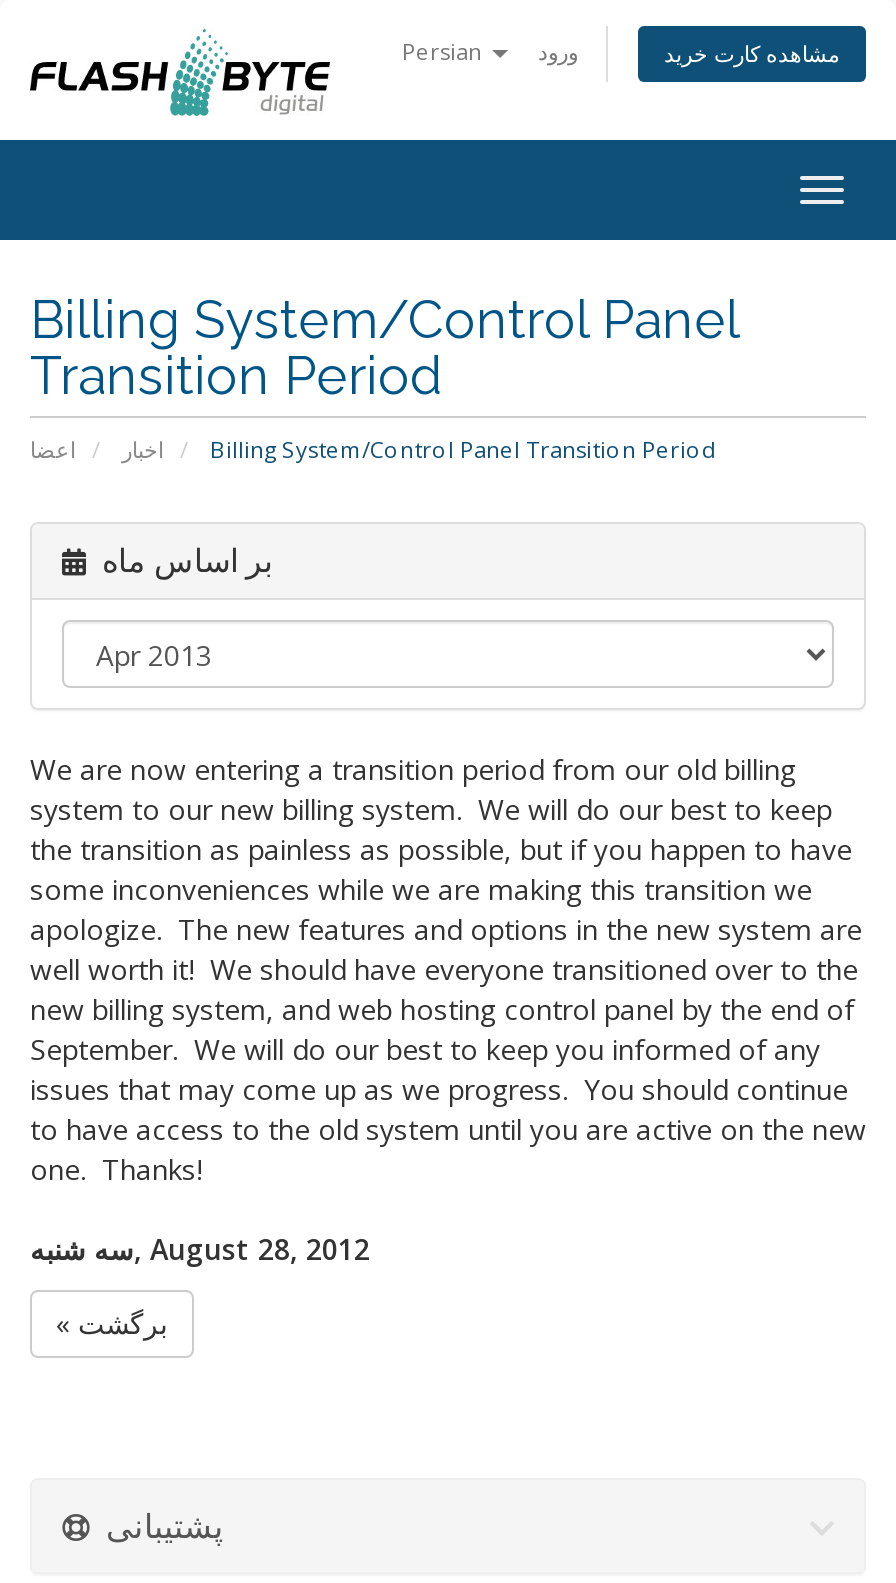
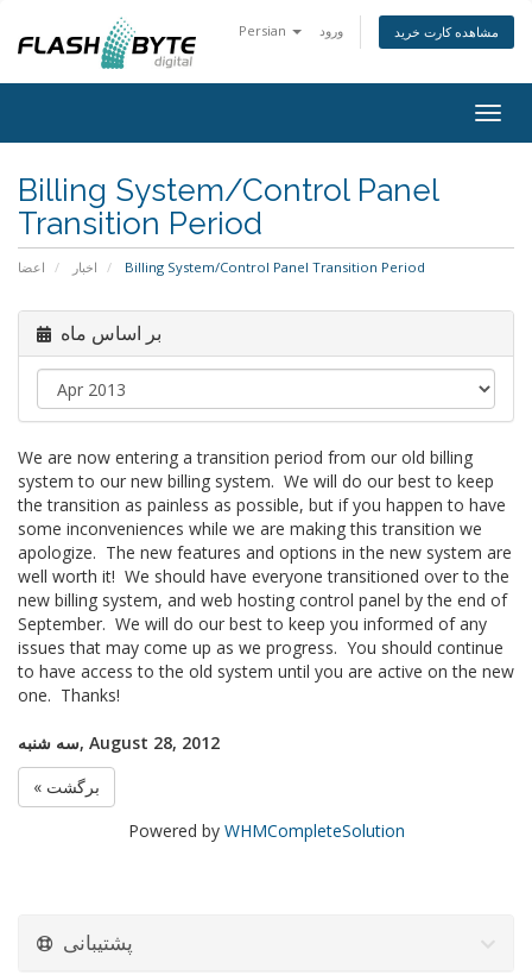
none -> [128,819,404,842] Powered by WHMCompleteSolution

